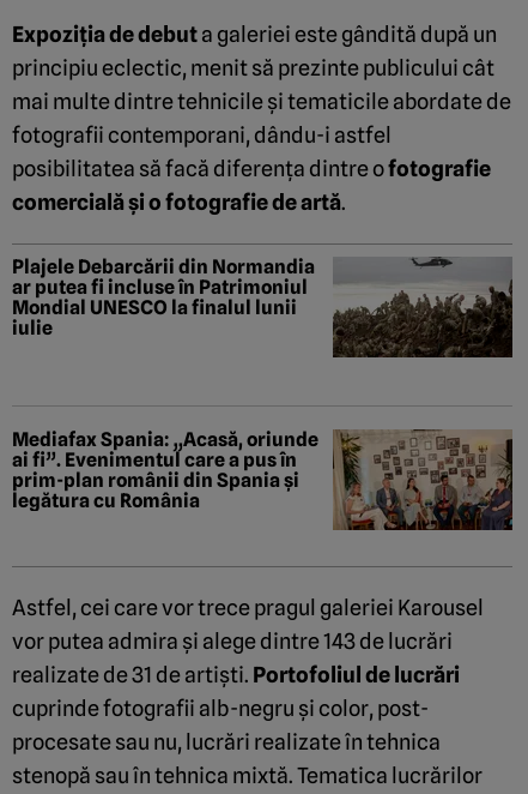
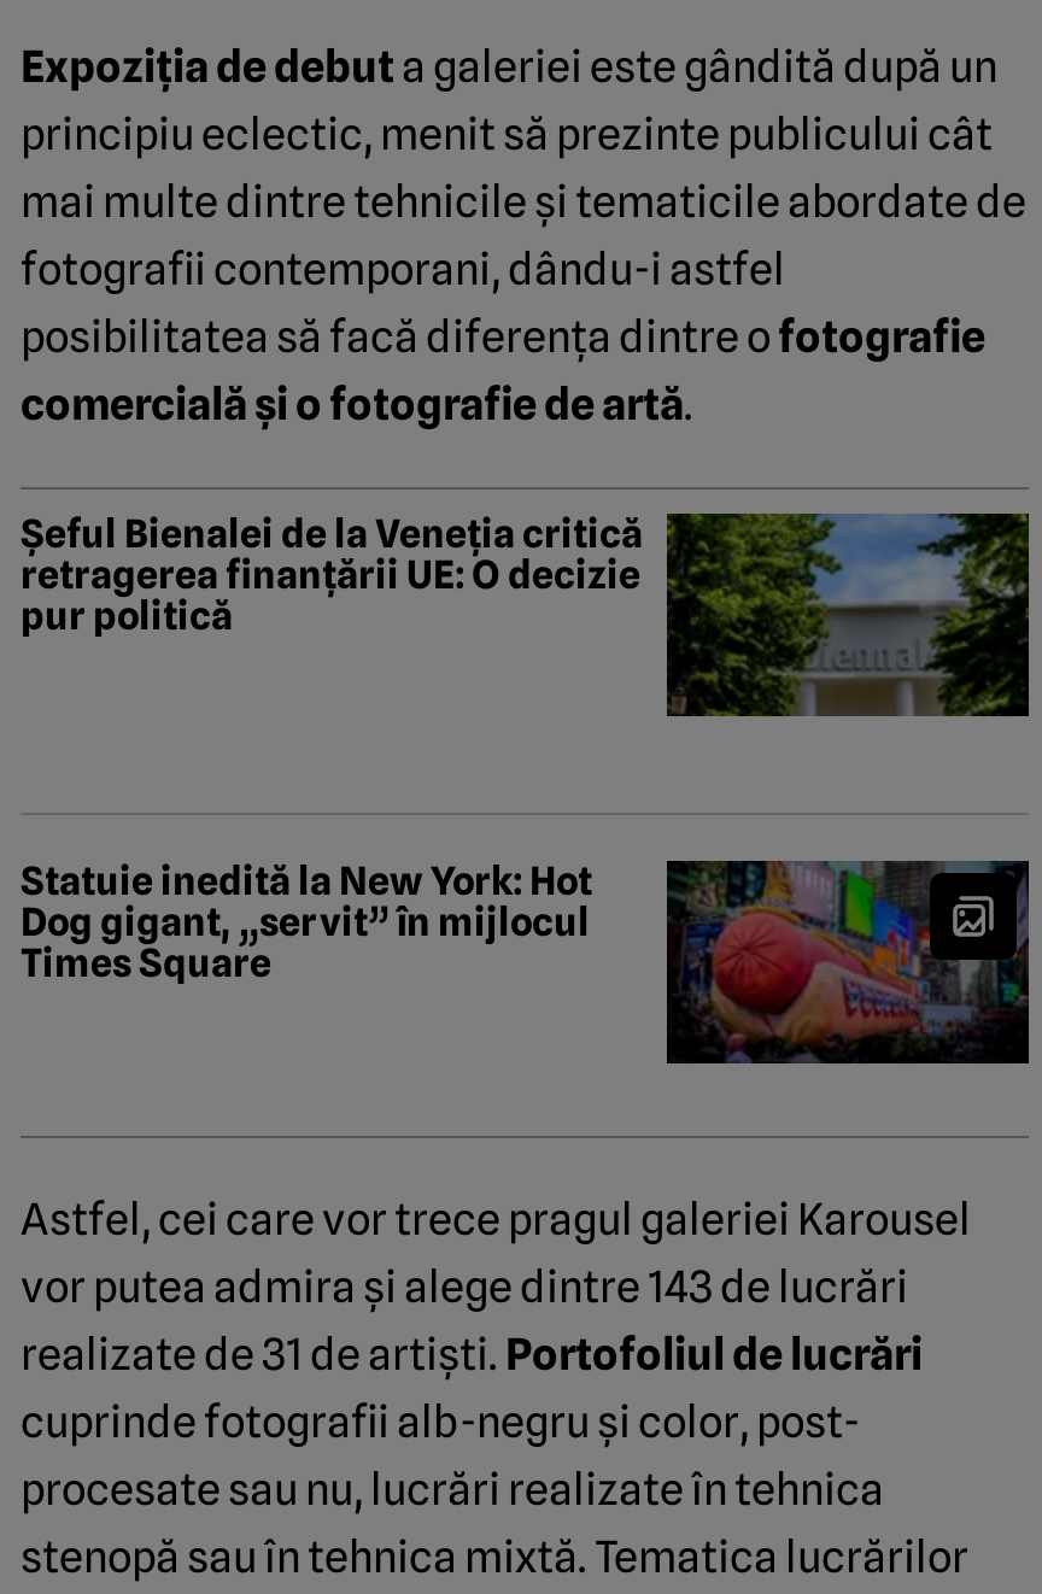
[12,255,514,359] [image] | Plajele Debarcării din Normandia | ar putea fi incluse în Patrimoniul | Mondial UNESCO la finalul lunii | iulie -> [21,511,1031,719] [image] | Șeful Bienalei de la Veneția critică | retragerea finanțării UE: O decizie | pur politică
[12,428,514,531] [image] | Mediafax Spania: „Acasă, oriunde | ai fi”. Evenimentul care a pus în | prim-plan românii din Spania și | legătura cu România -> [21,858,1031,1066] [image] | Statuie inedită la New York: Hot | Dog gigant, „servit” în mijlocul | Times Square

